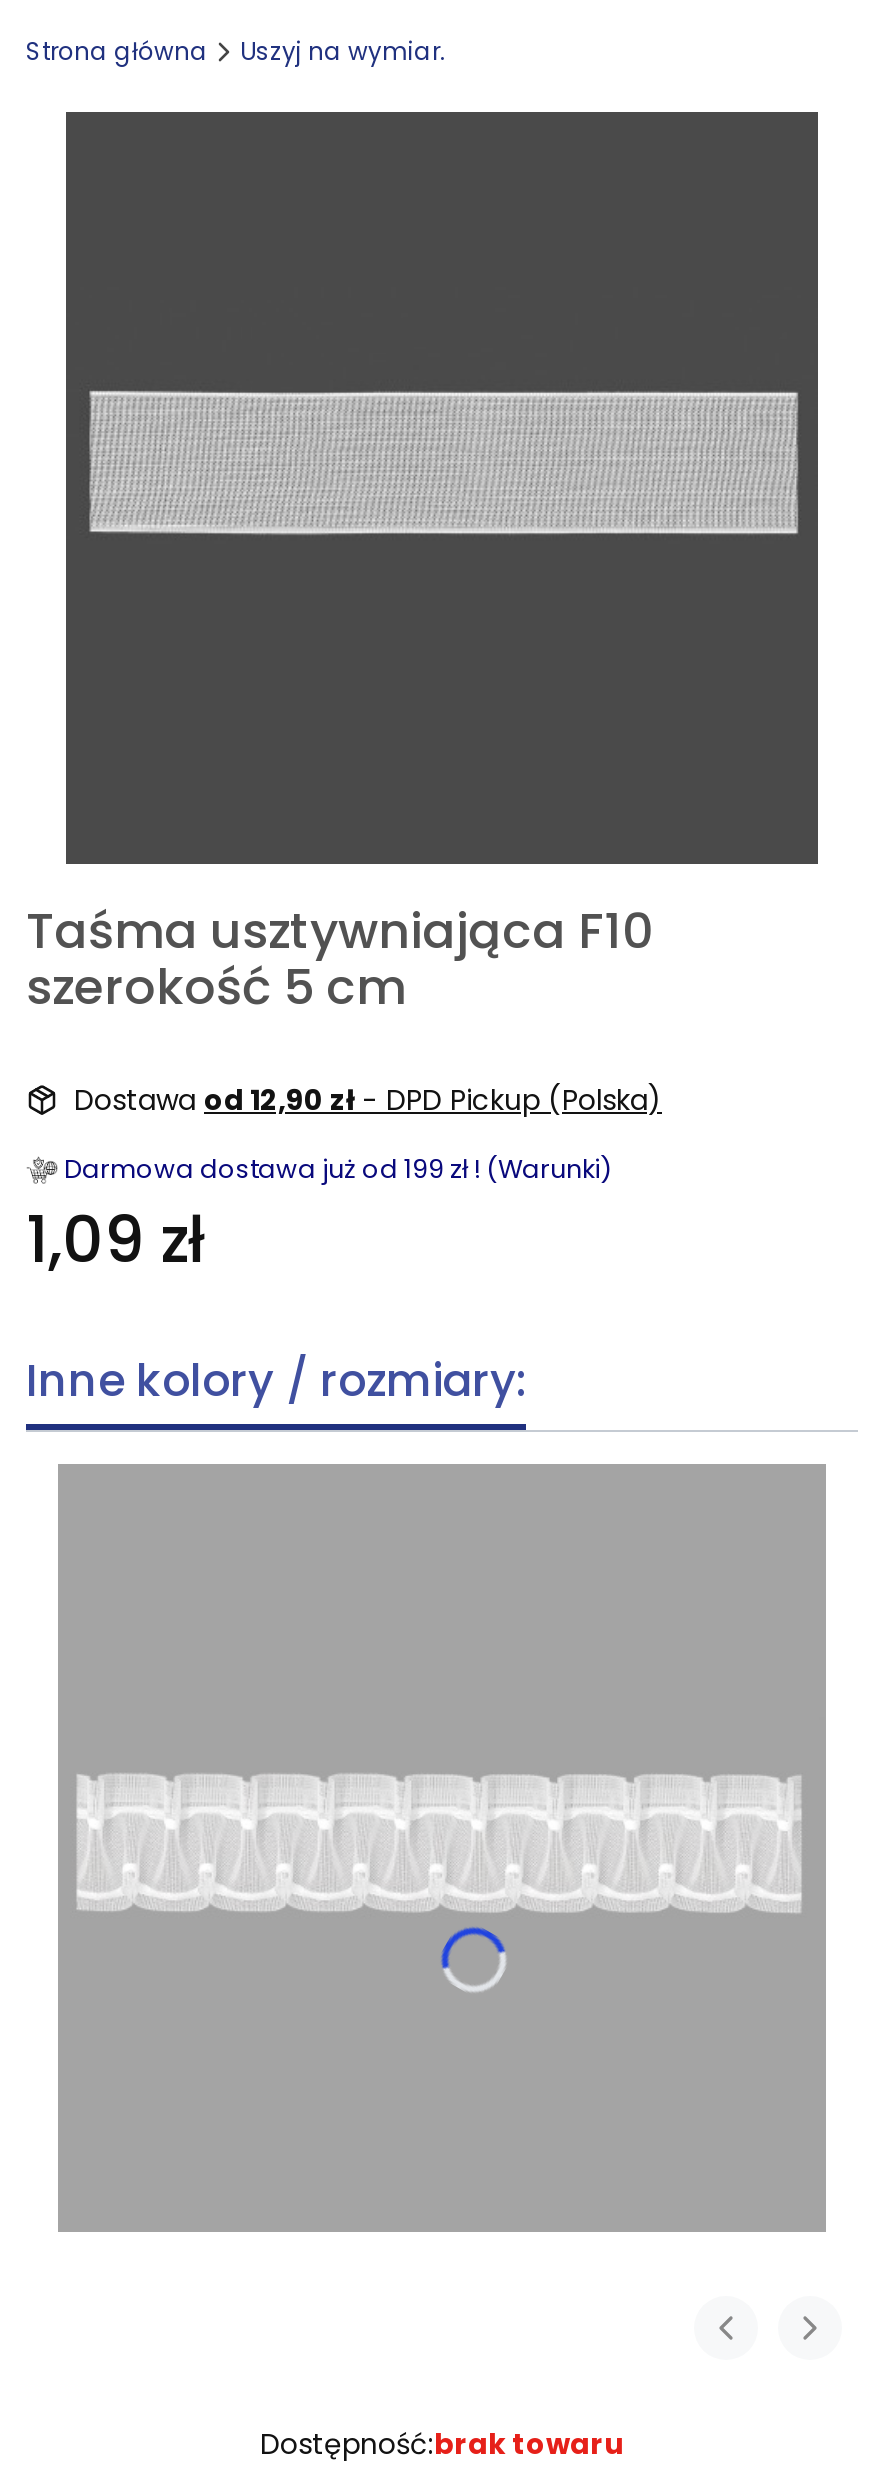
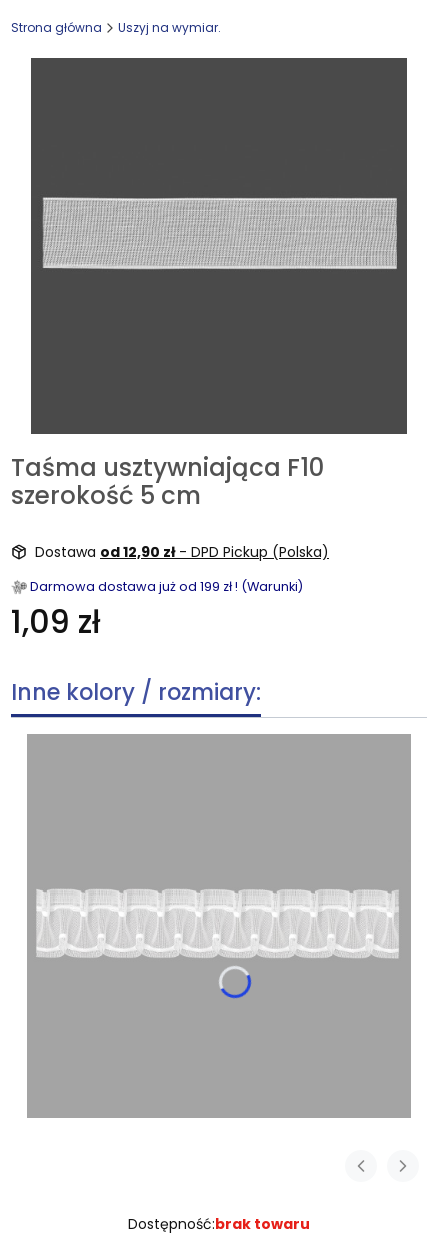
[440,1926,508,1994] [image] -> [218,965,252,999] [image]

